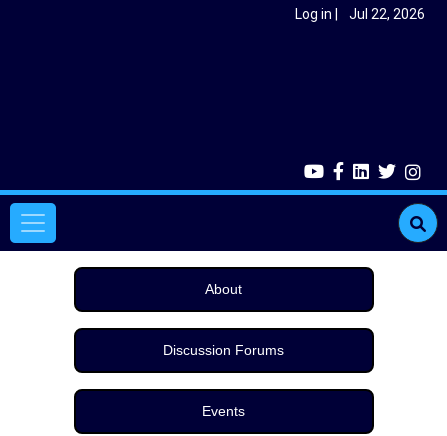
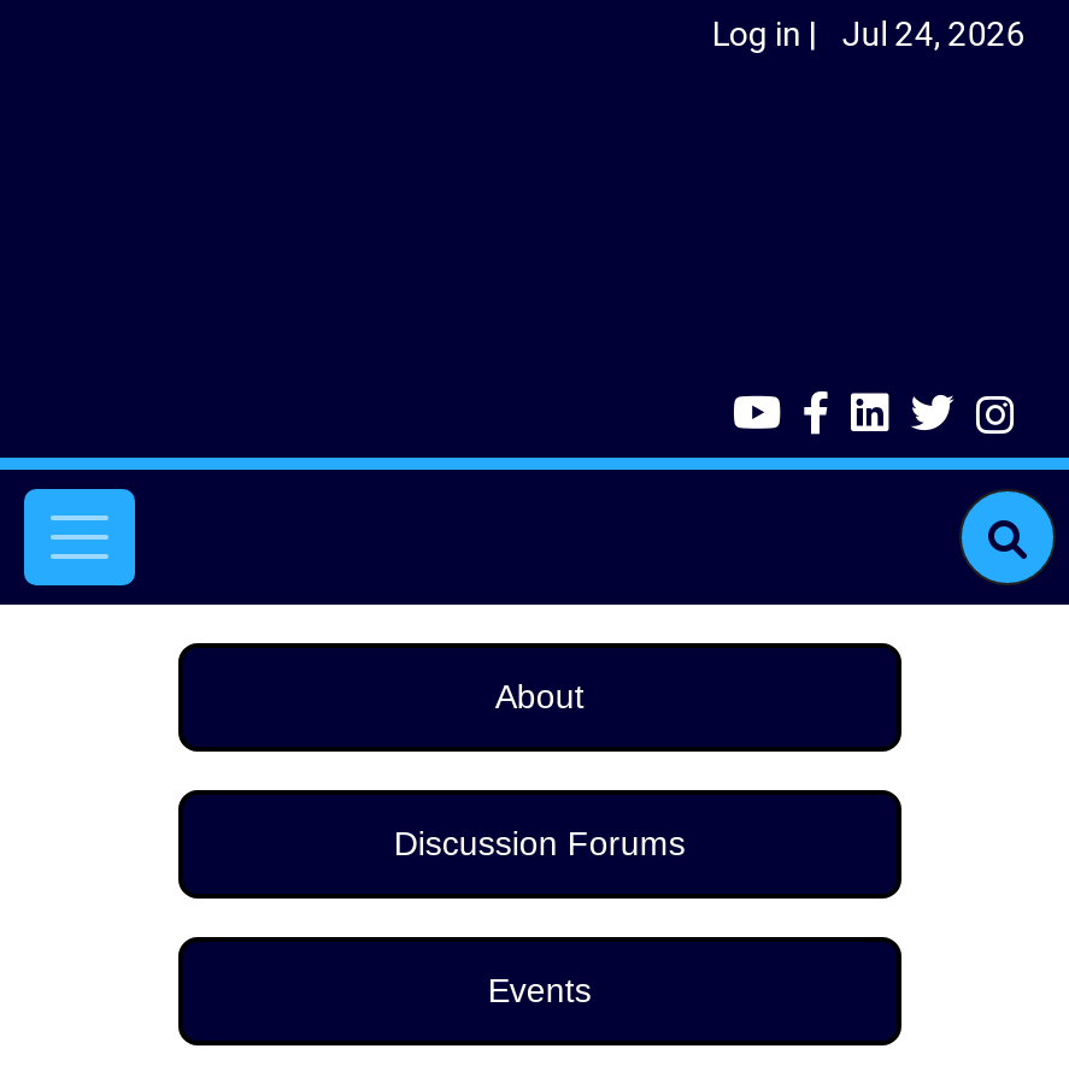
[295,6,425,22] Log in Jul 22, 2026 -> [712,16,1025,54] Log in Jul 24, 2026

